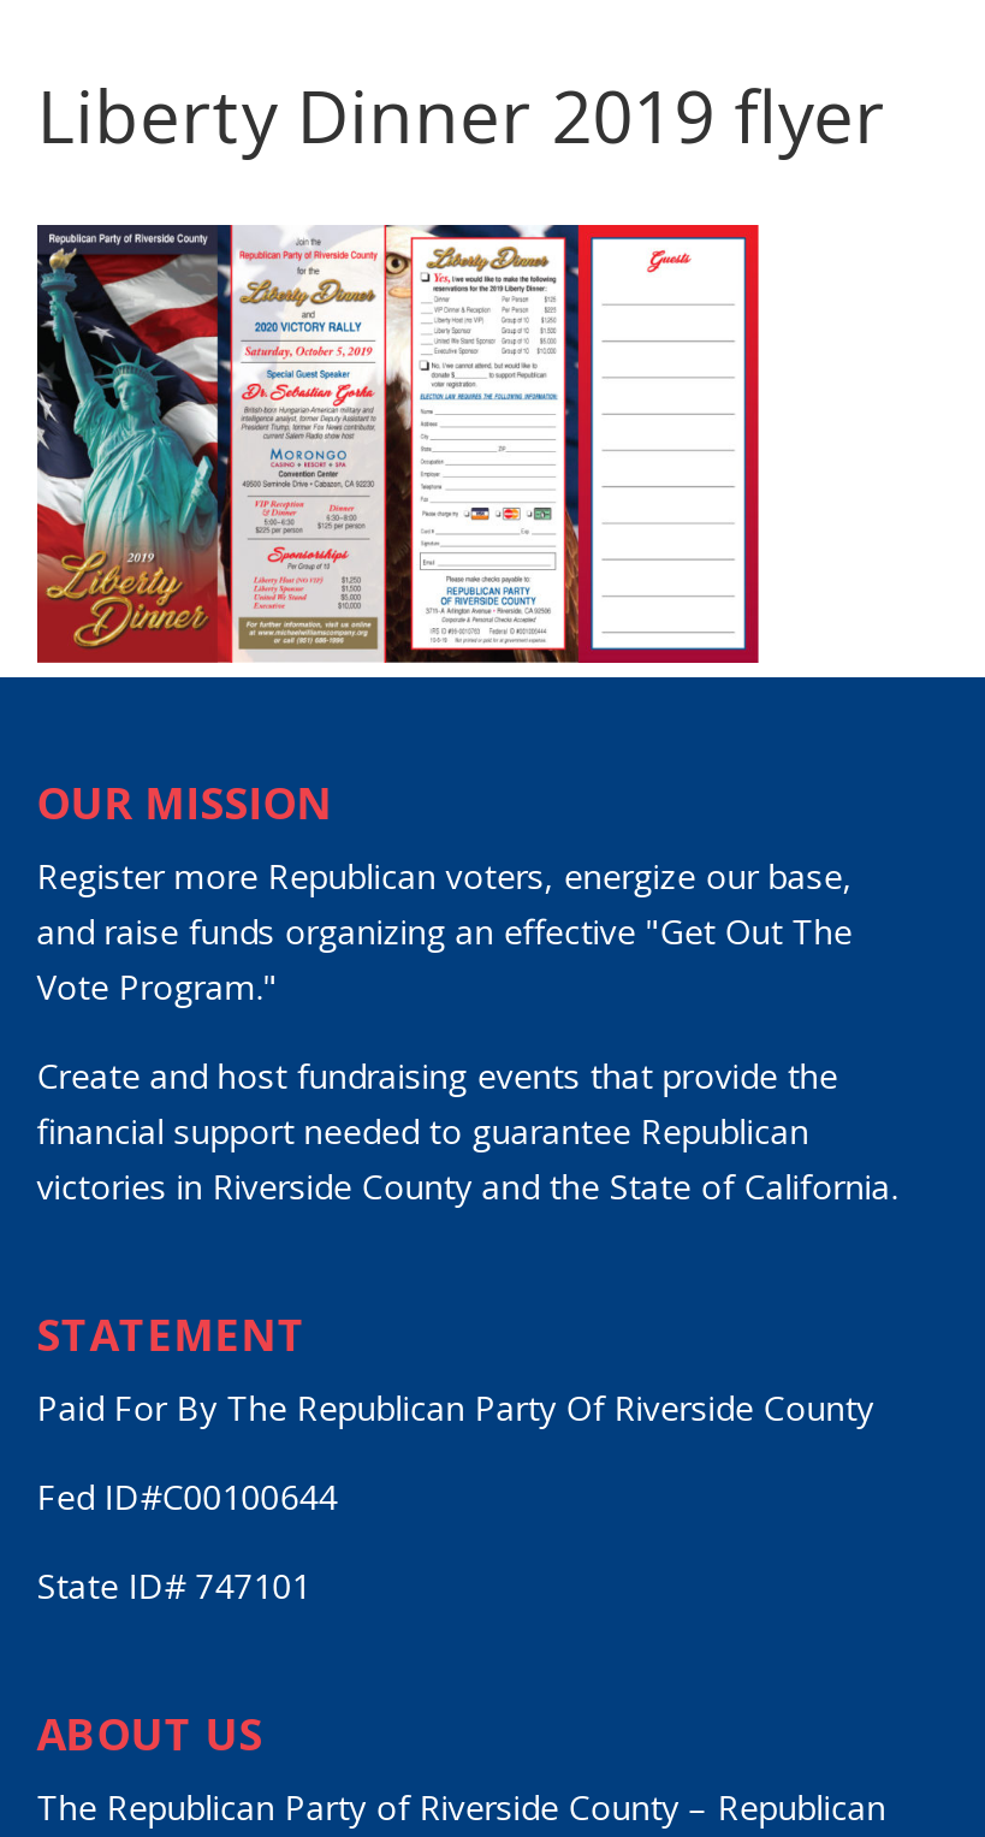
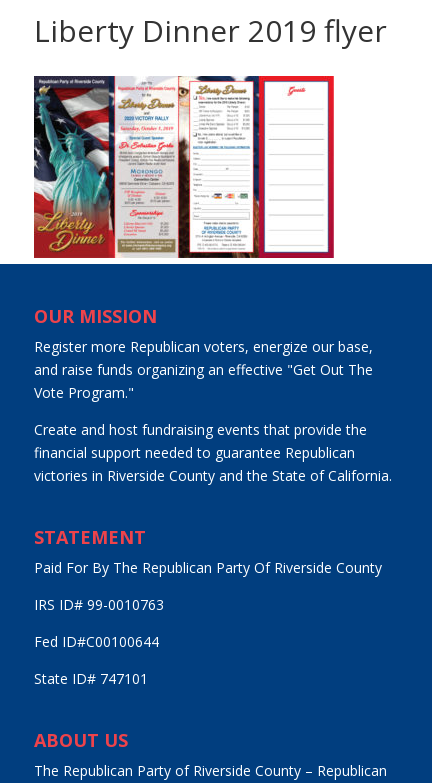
none -> [34,595,164,614] IRS ID# 99-0010763

